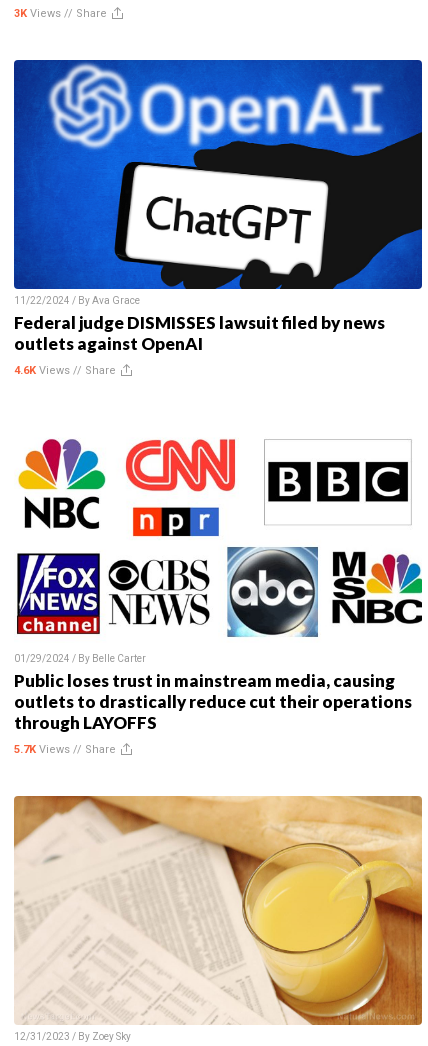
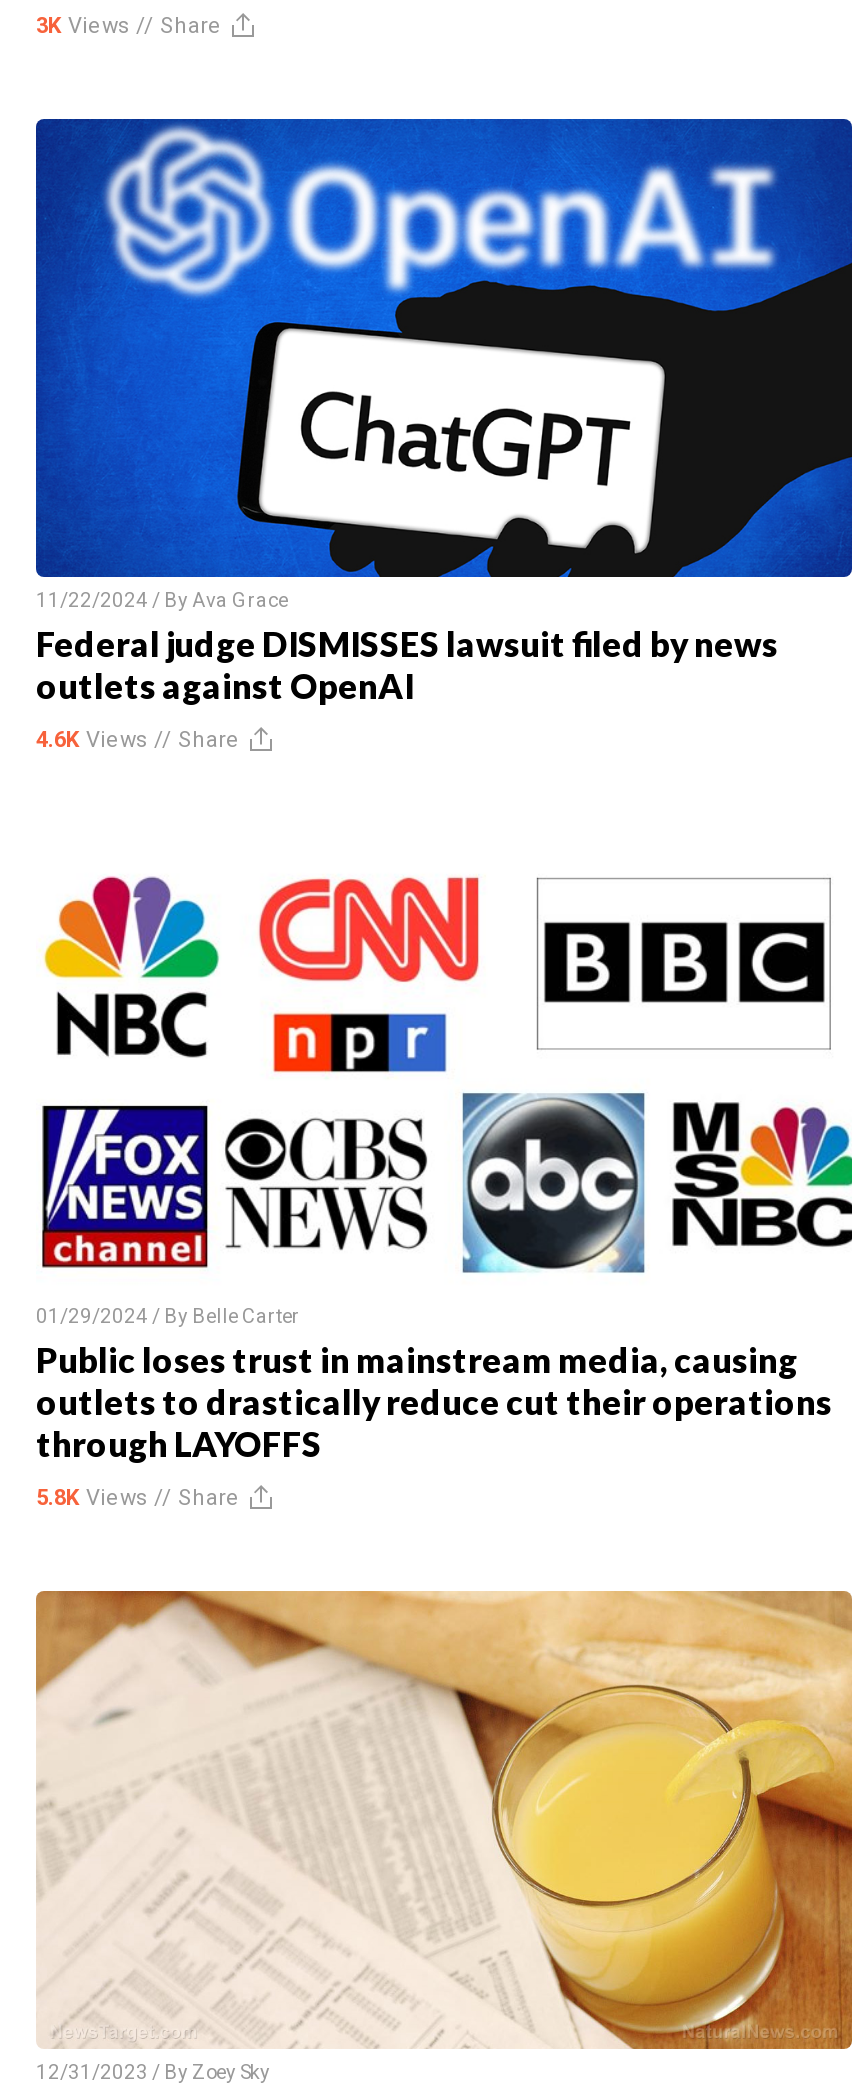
[14,742,116,755] 5.7K Views // Share -> [36,1484,240,1510] 5.8K Views // Share

